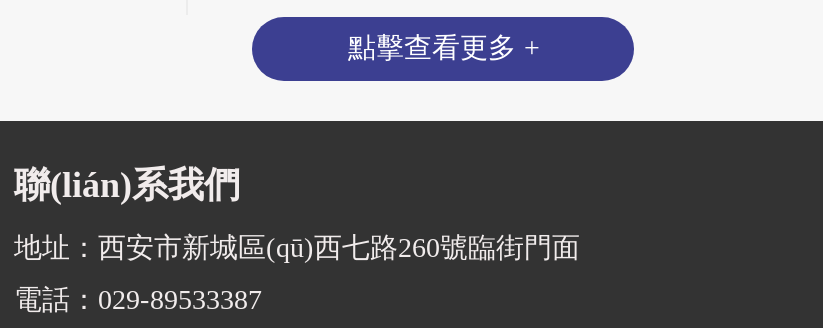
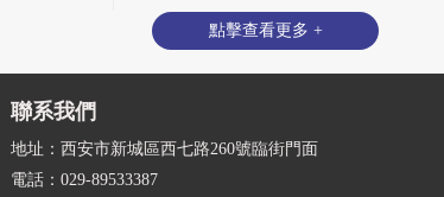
[14,164,240,204] 聯(lián)系我們 -> [11,99,96,123] 聯系我們
[14,232,580,262] 地址：西安市新城區(qū)西七路260號臨街門面 -> [11,139,318,157] 地址：西安市新城區西七路260號臨街門面

